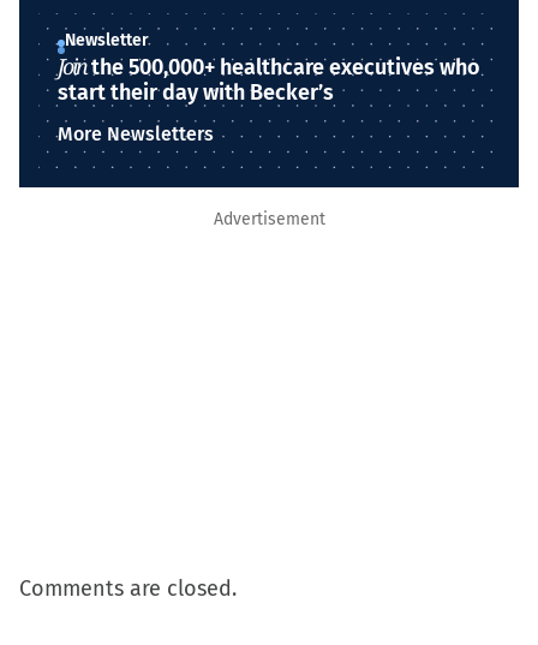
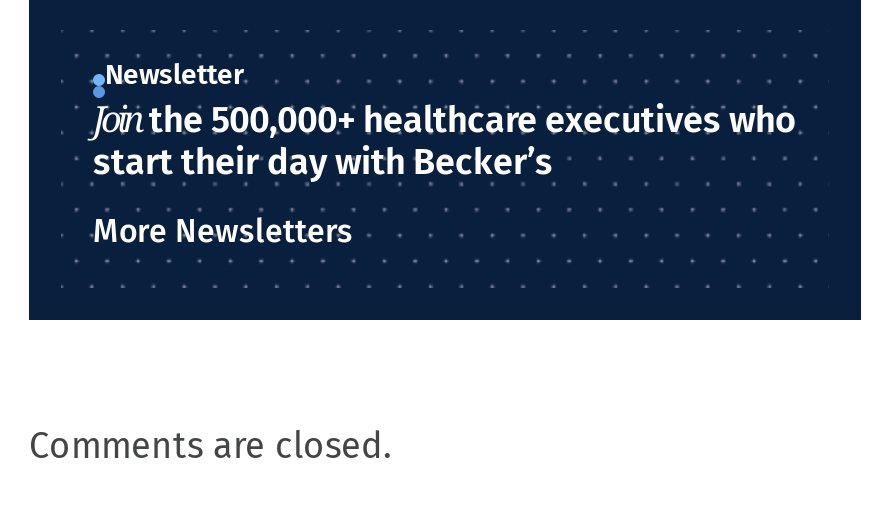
[213,209,325,229] Advertisement -> none

